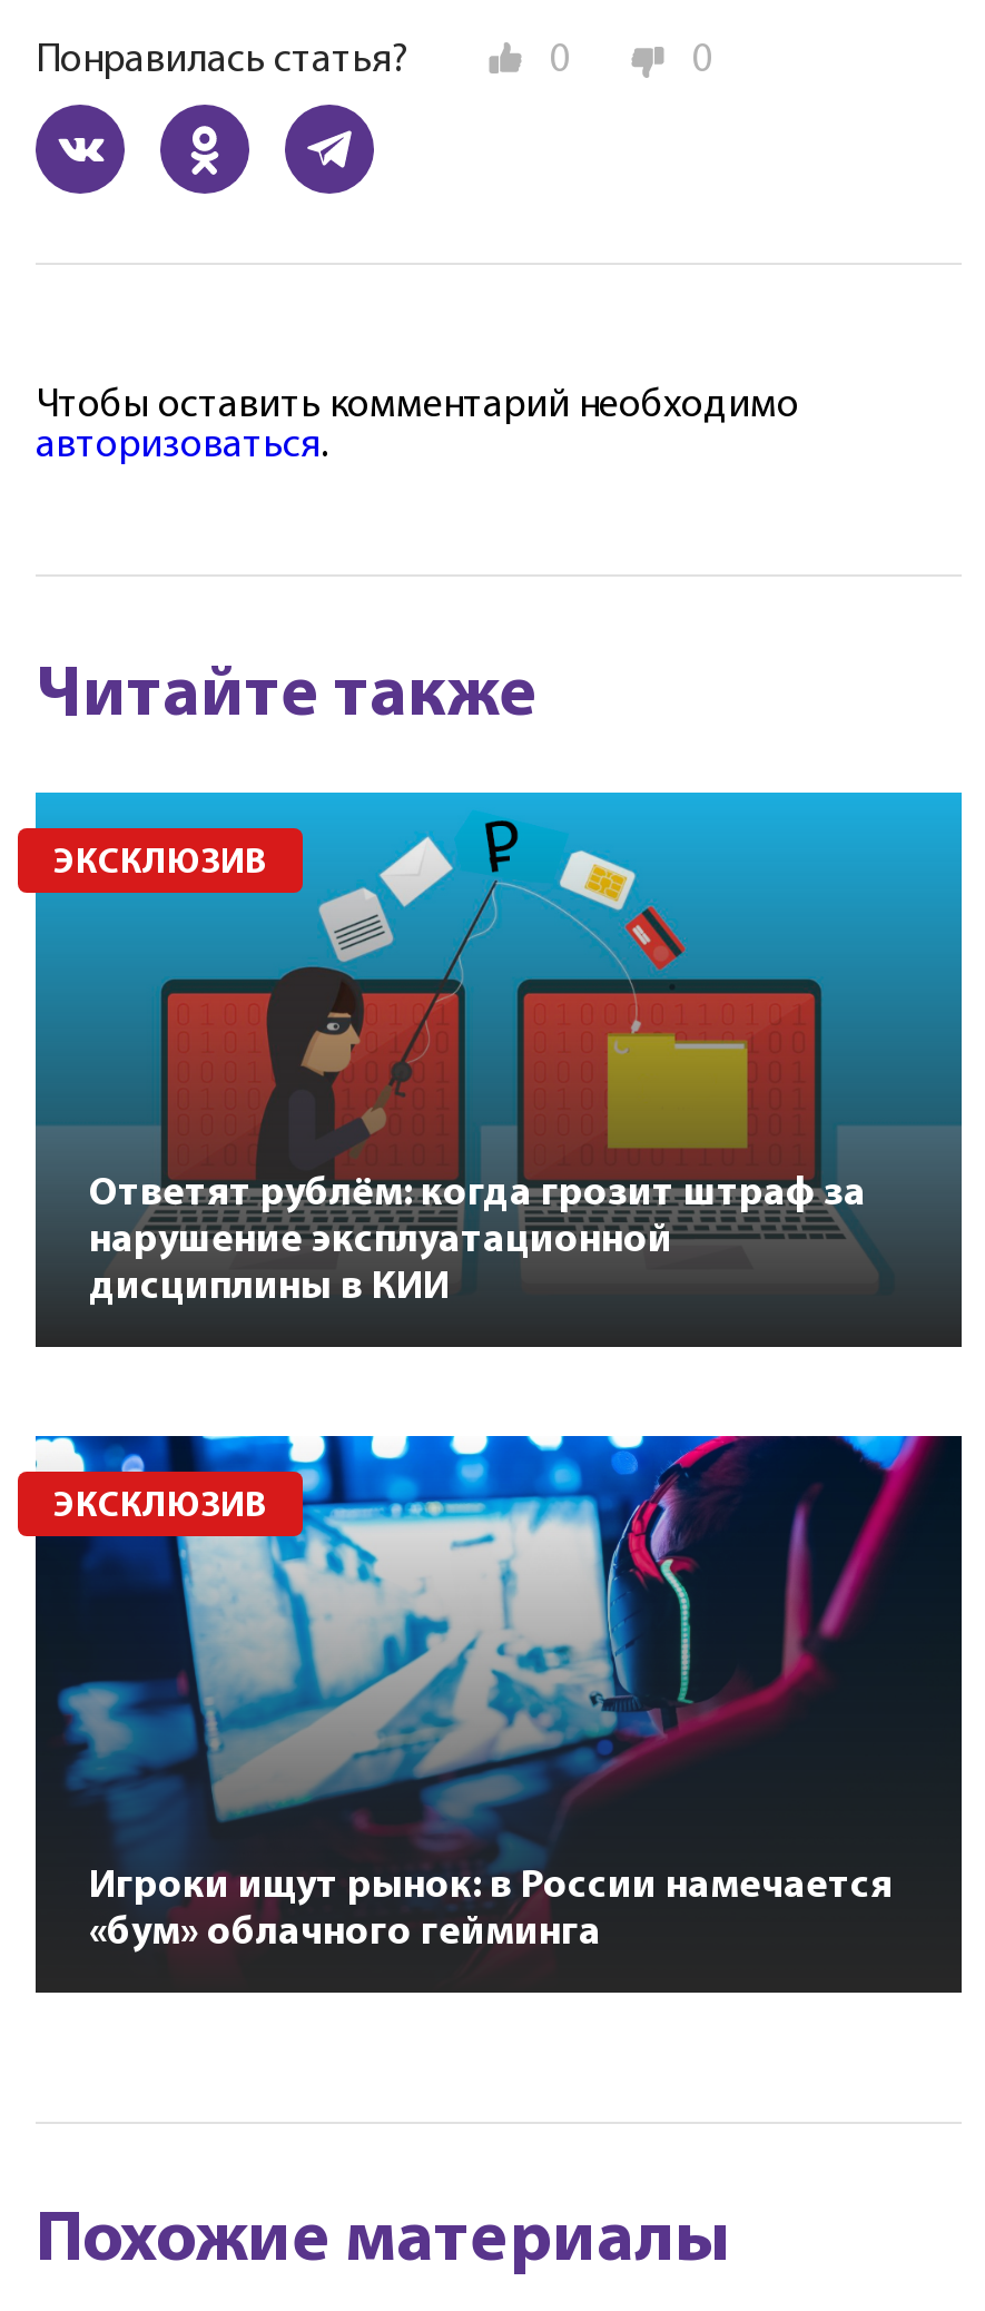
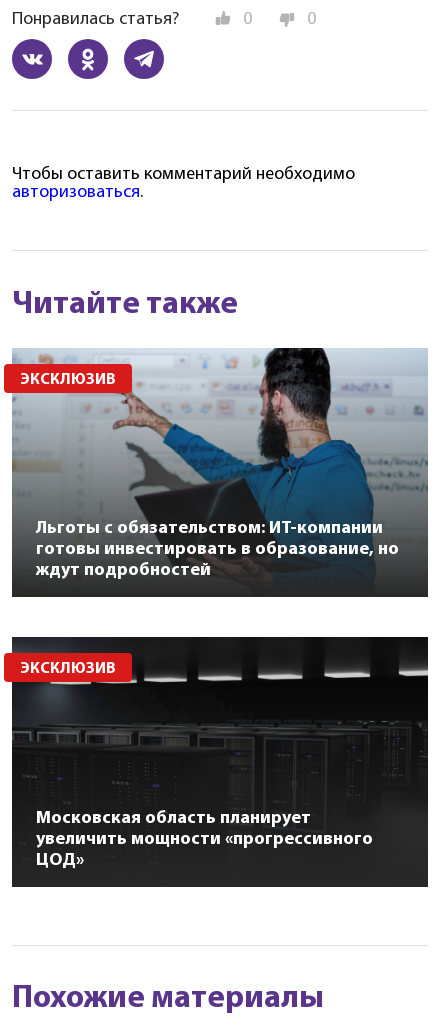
[33,790,964,1309] [image] | Ответят рублём: когда грозит штраф за | нарушение эксплуатационной | дисциплины в КИИ -> [12,347,428,580] [image] | Льготы с обязательством: ИТ-компании | готовы инвестировать в образование, но | ждут подробностей
[33,1434,962,1954] [image] | Игроки ищут рынок: в России намечается | «бум» облачного гейминга -> [11,636,429,870] [image] | Московская область планирует | увеличить мощности «прогрессивного | ЦОД»

